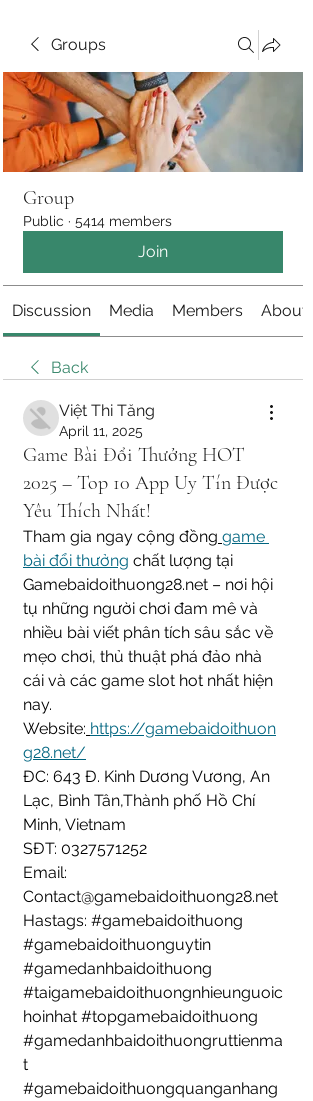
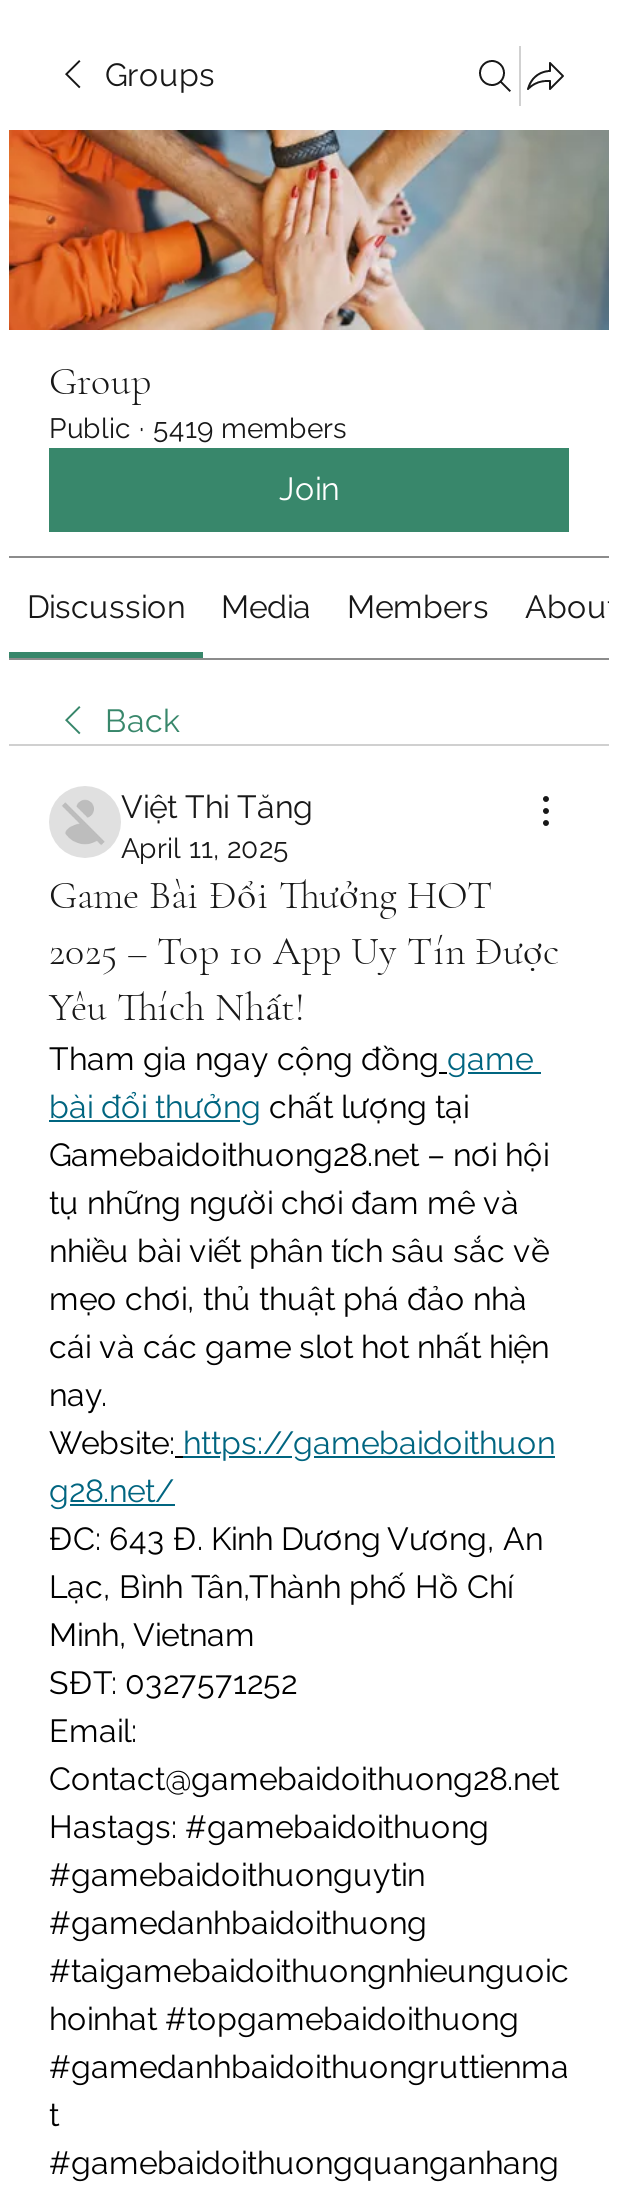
[23,213,172,229] Public · 5414 members -> [49,412,347,444] Public · 5419 members

